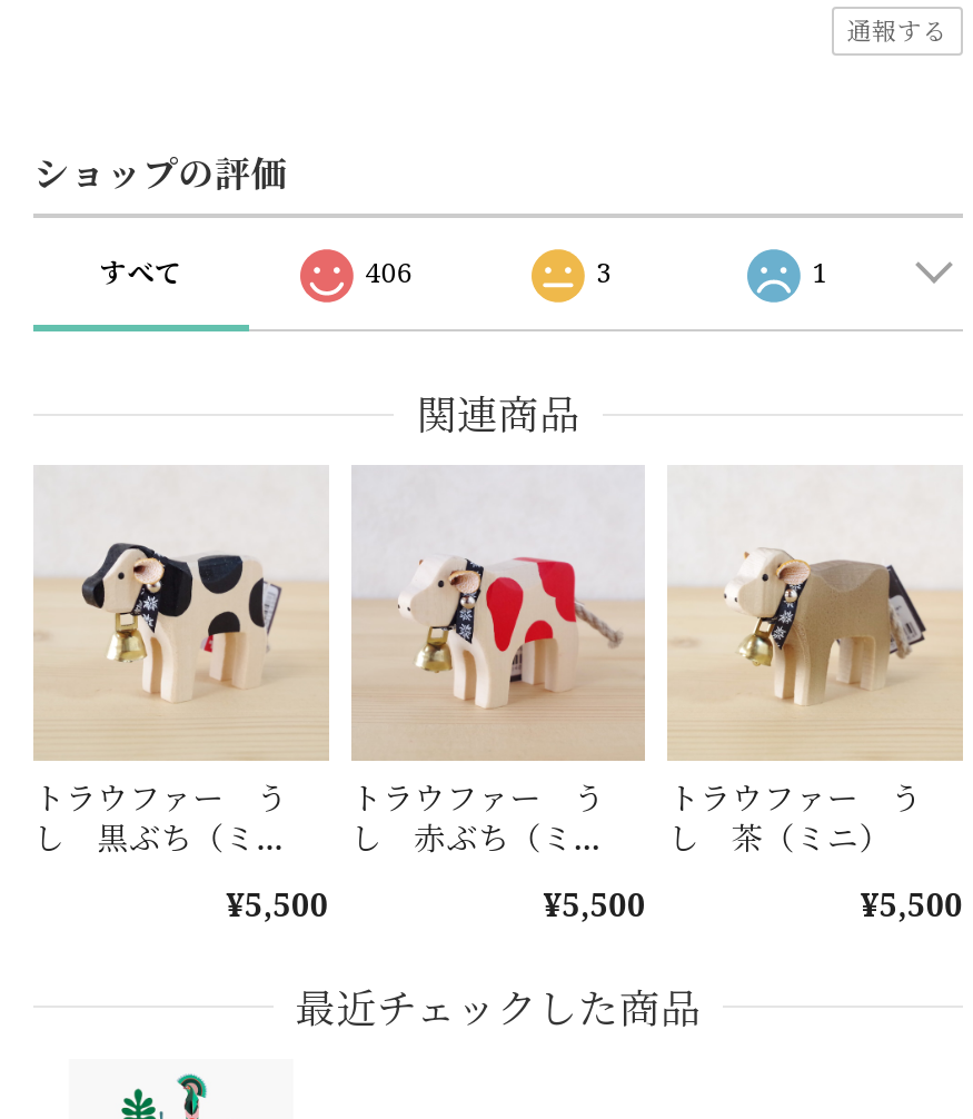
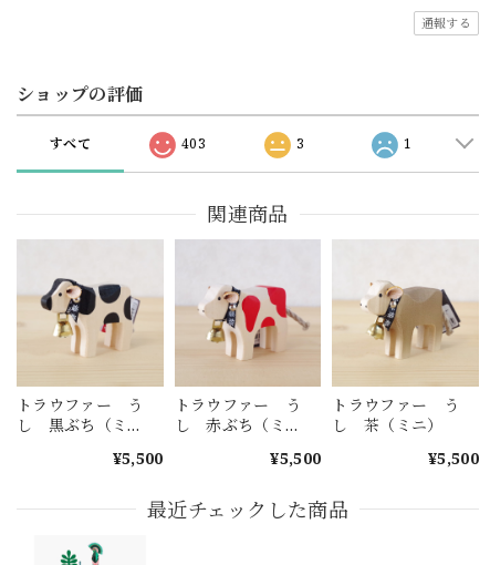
[365,254,414,292] 406 -> [181,134,206,153] 403

